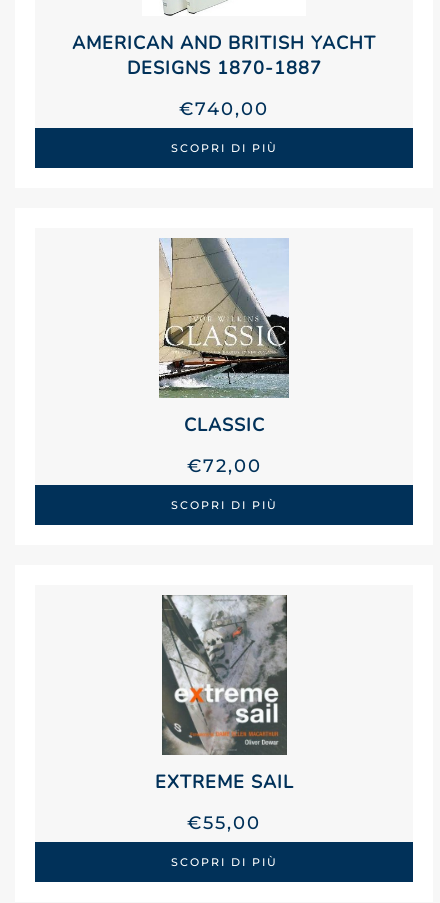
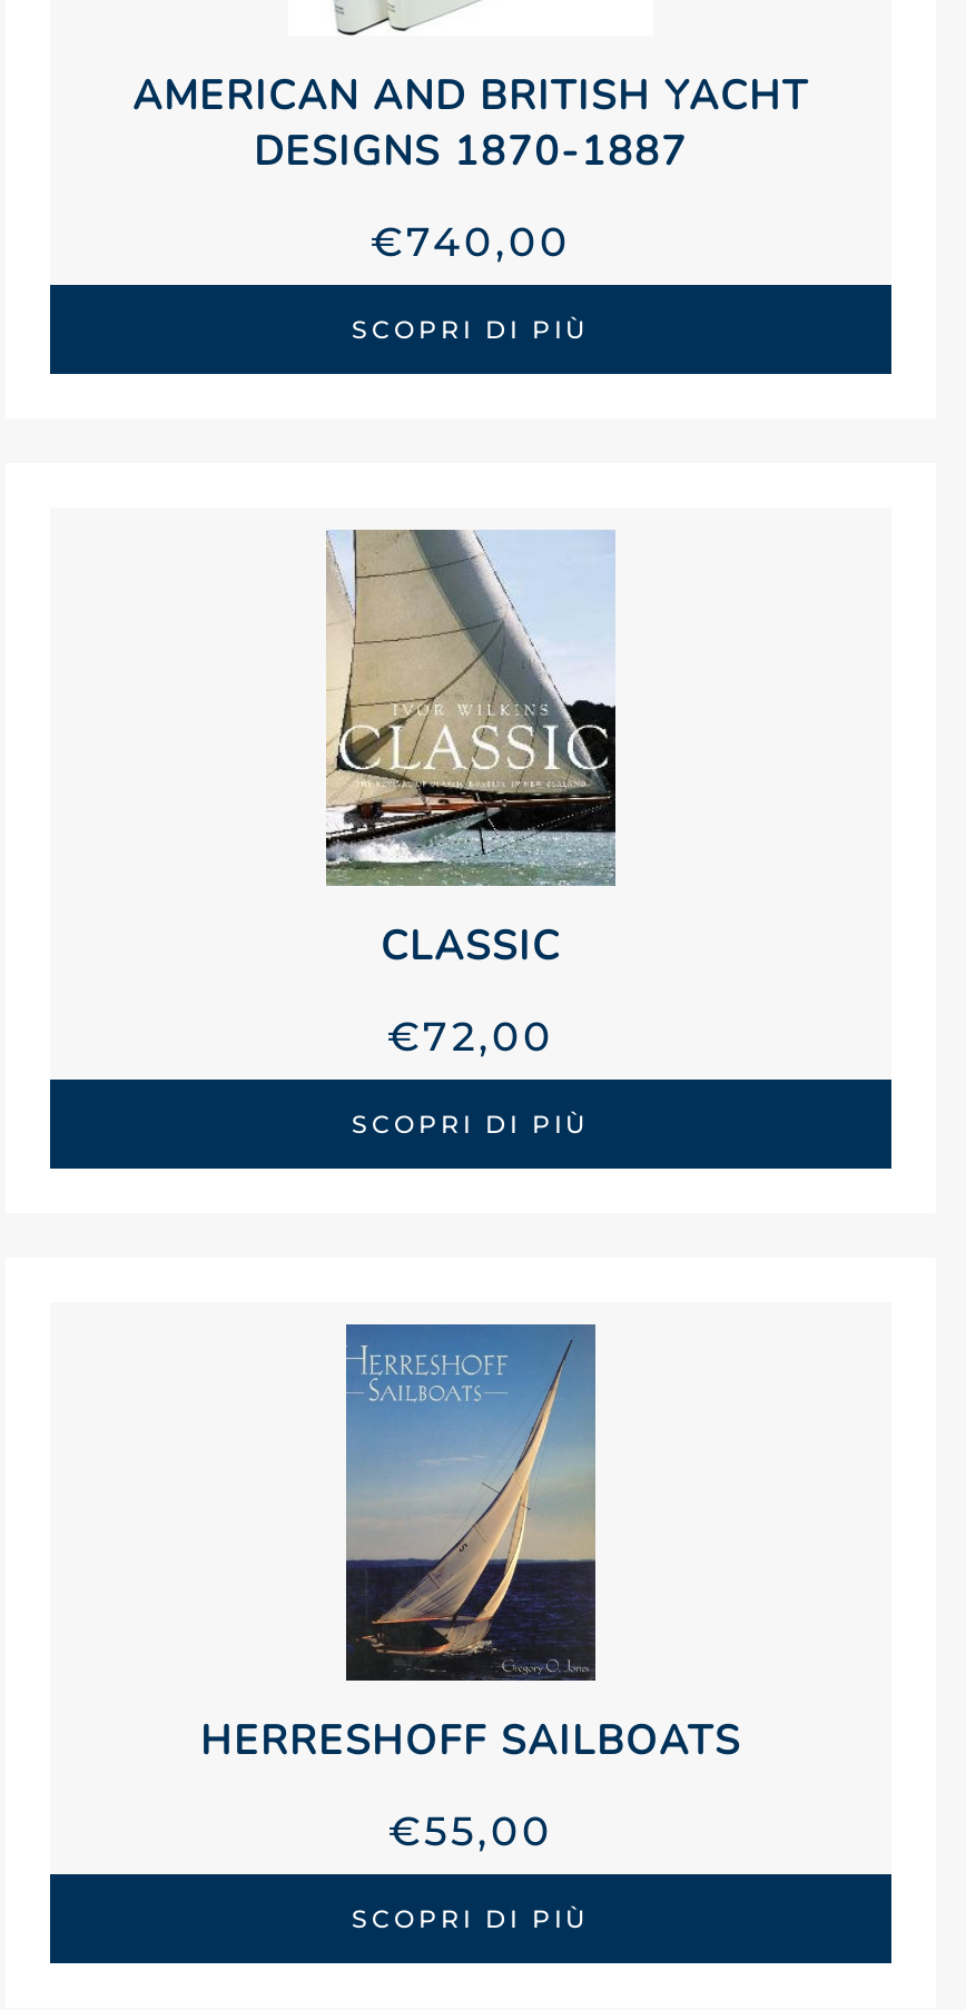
[154,594,293,794] [image] | EXTREME SAIL -> [200,1322,741,1768] [image] | HERRESHOFF SAILBOATS

